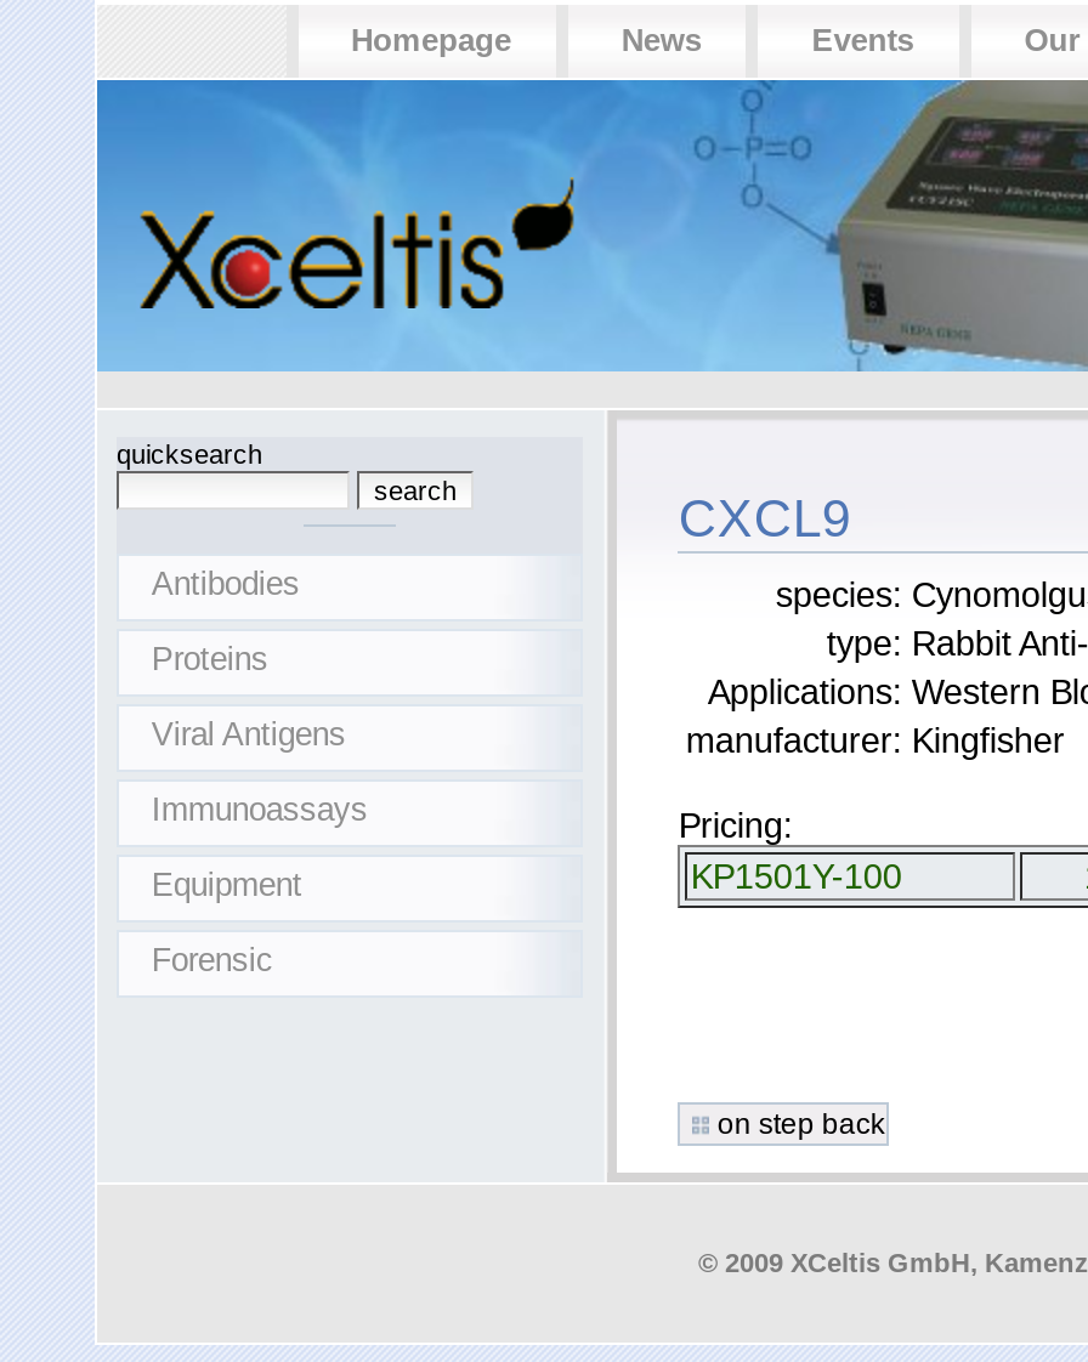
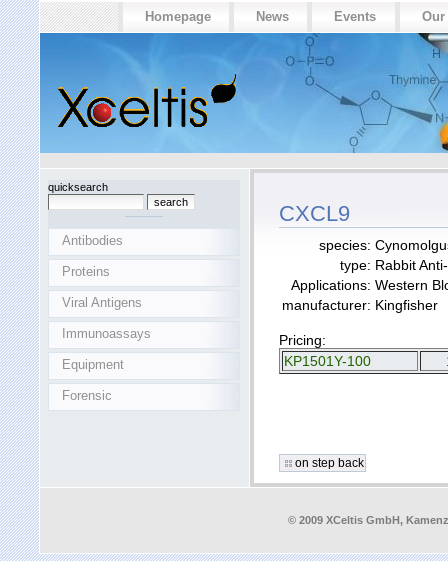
[835,78,1081,367] [image] -> [345,32,445,151] [image]

